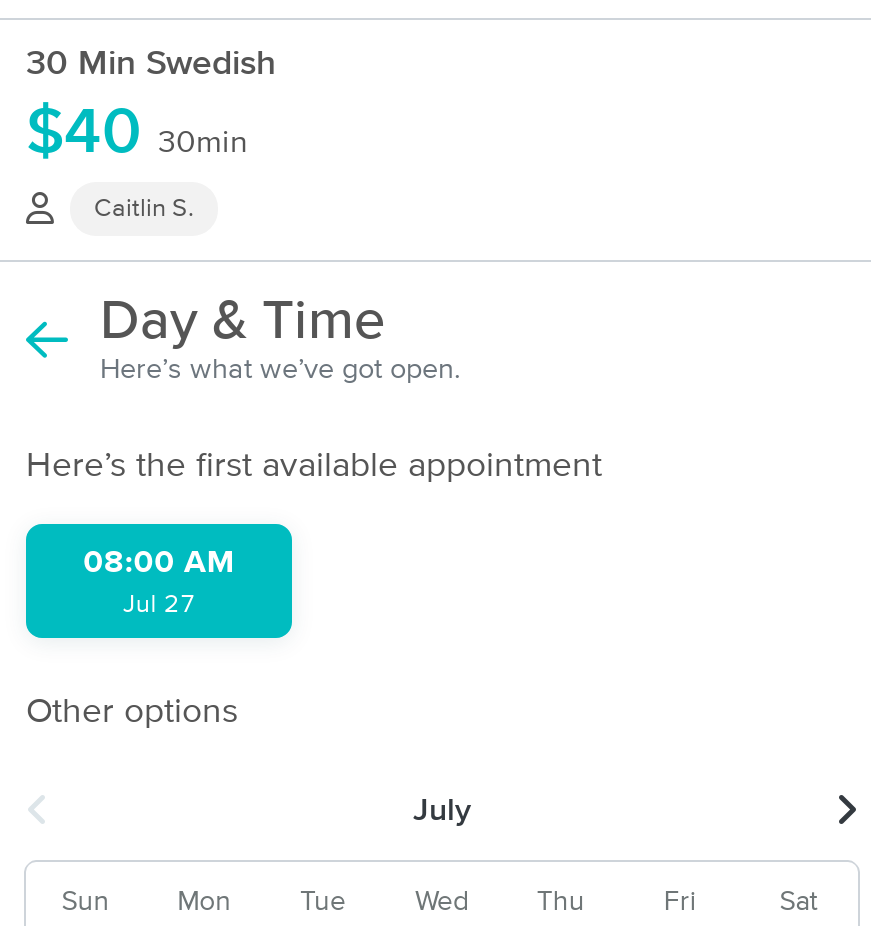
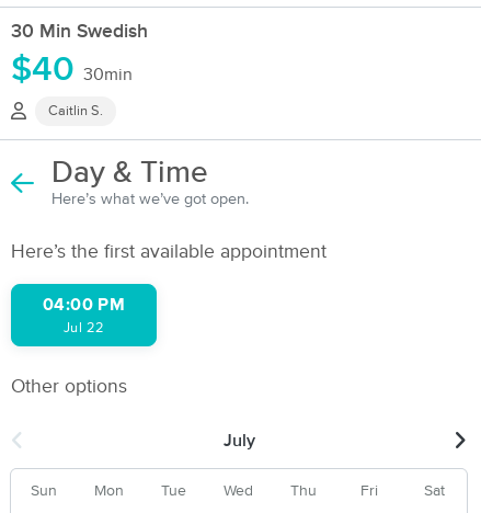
[83,546,236,618] 08:00 AM | Jul 27 -> [43,296,125,335] 04:00 PM | Jul 22

